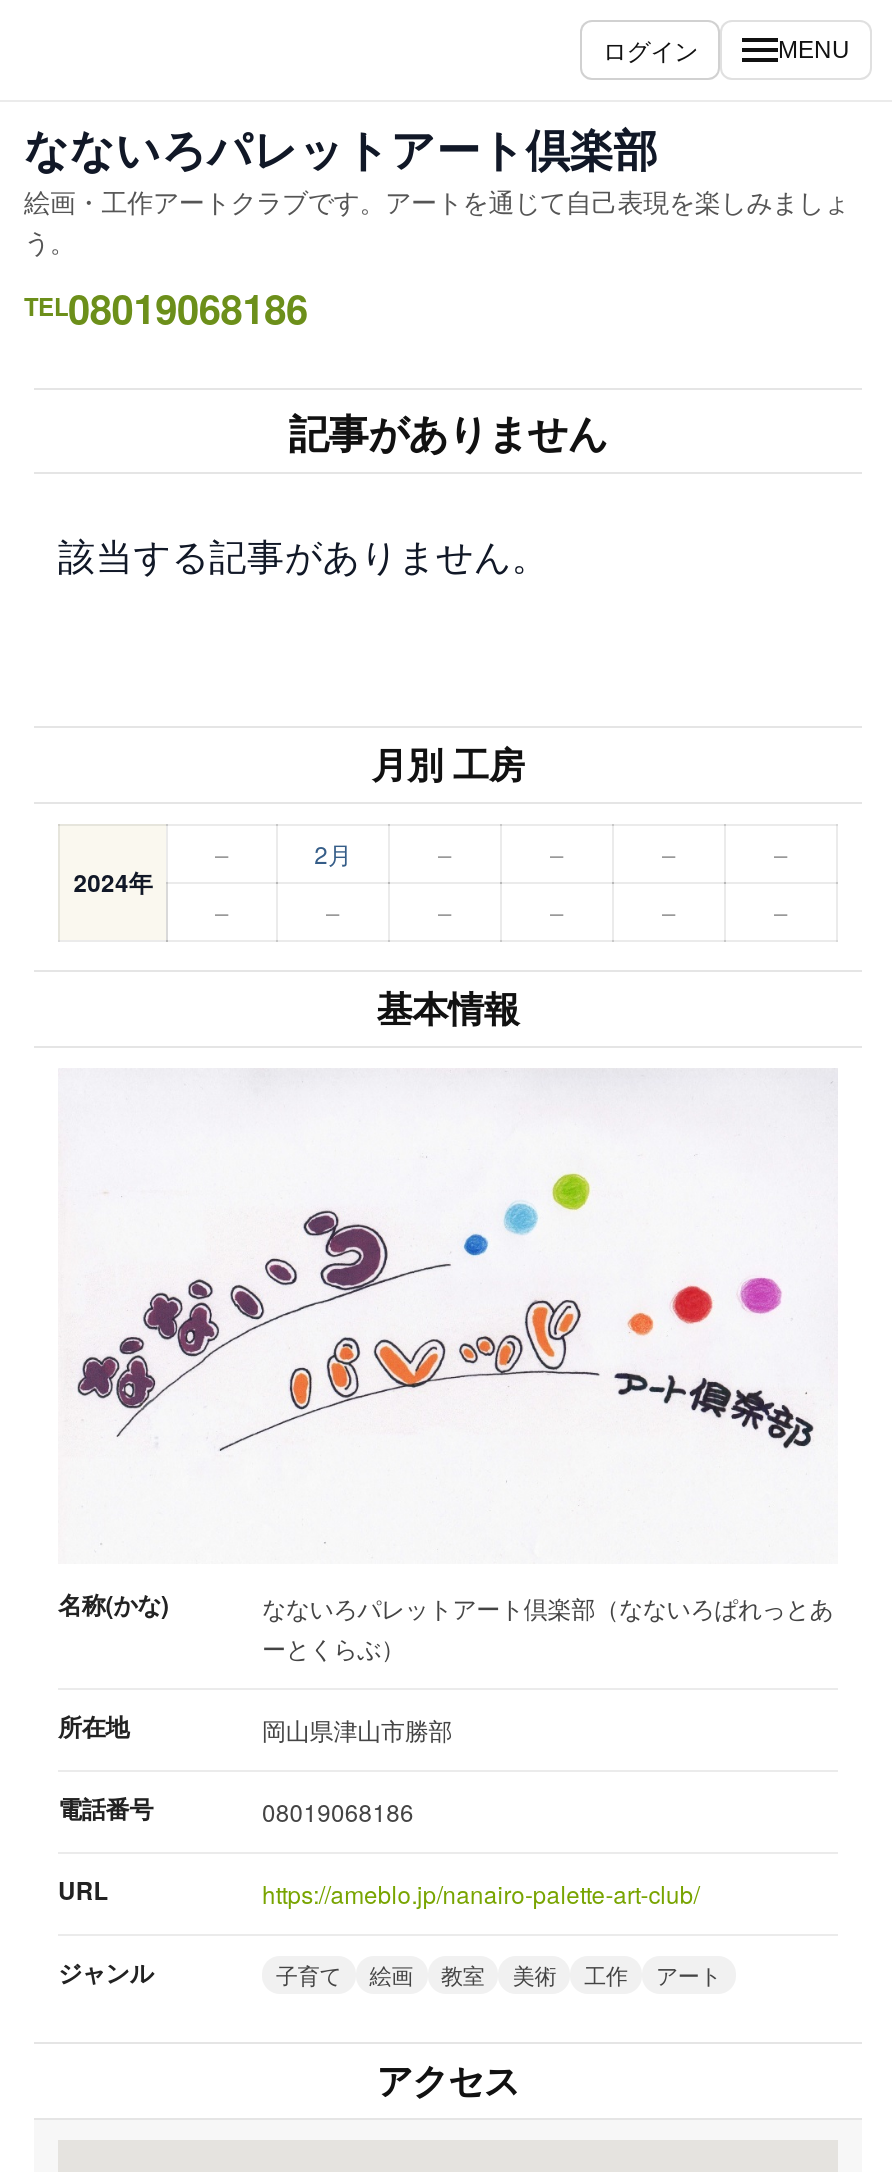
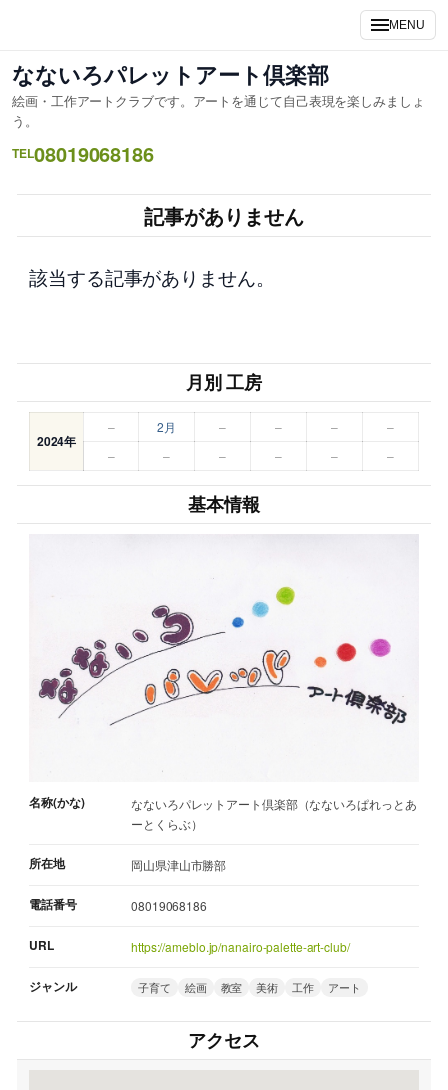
[603,32,698,66] ログイン -> none

